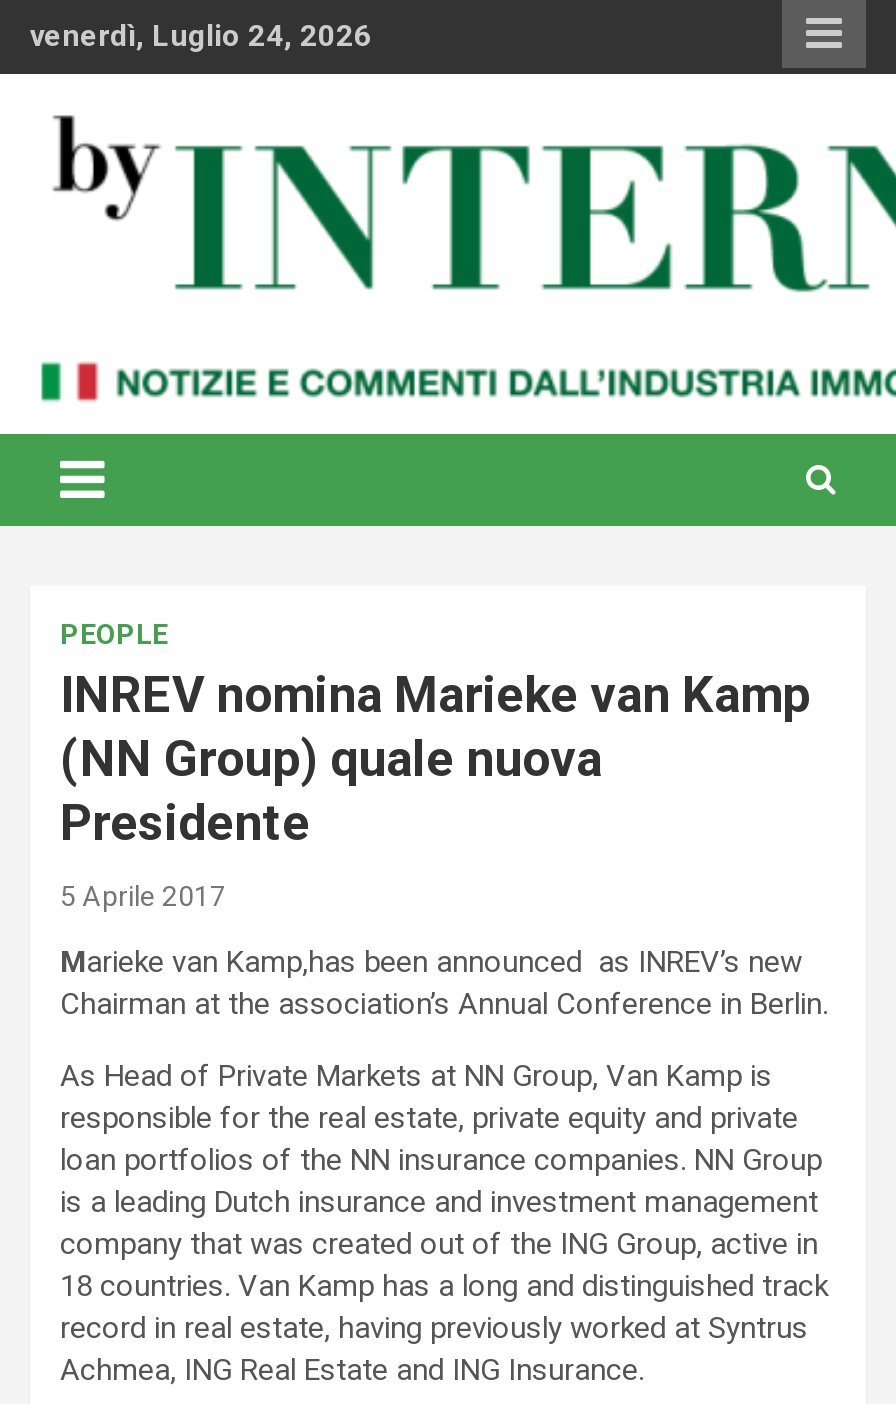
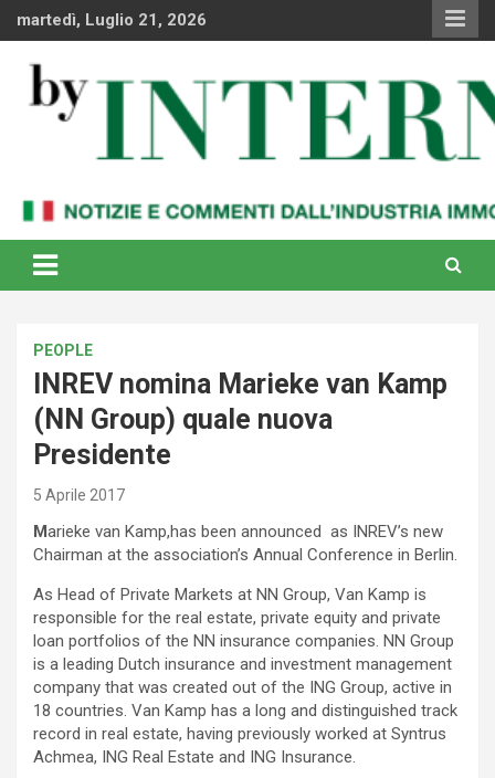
[30,18,372,54] venerdì, Luglio 24, 2026 -> [17,10,207,30] martedì, Luglio 21, 2026

